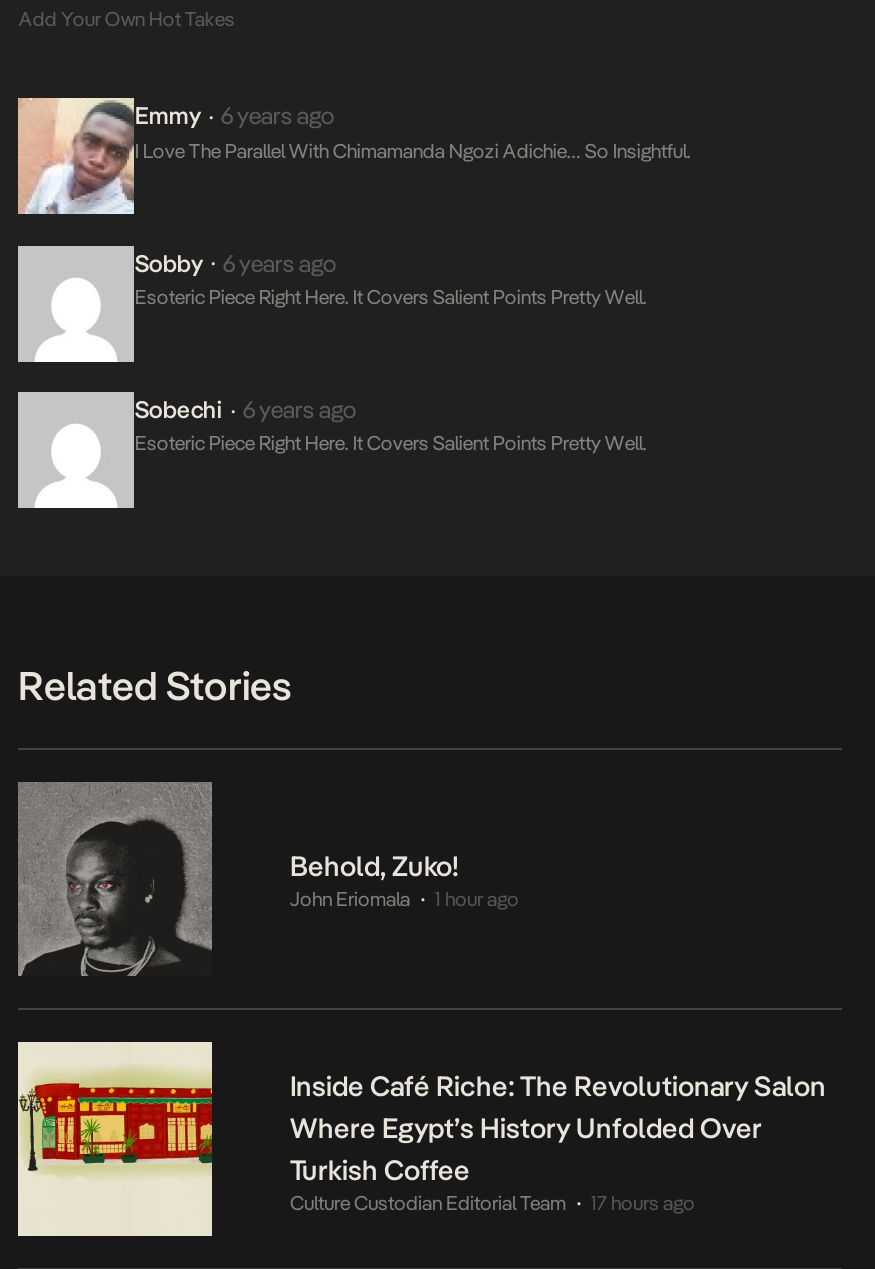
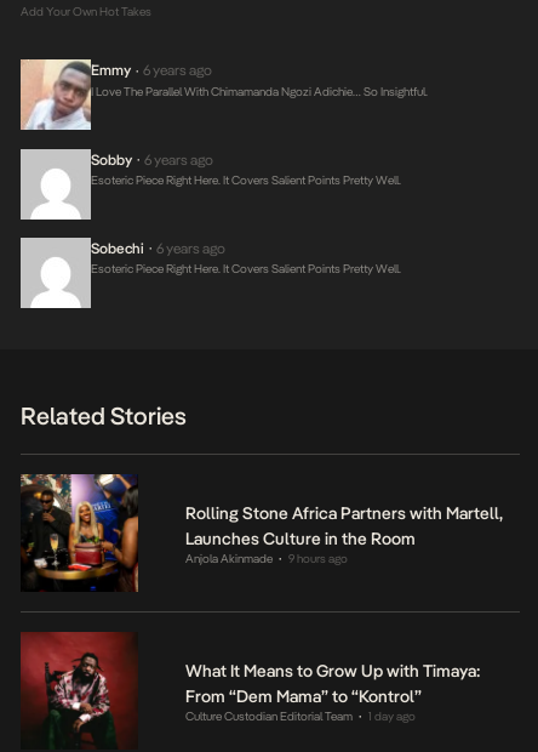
[16,780,519,976] [image] | Behold, Zuko! | John Eriomala | 1 hour ago -> [21,474,503,592] [image] | Rolling Stone Africa Partners with Martell, | Launches Culture in the Room | Anjola Akinmade | 9 hours ago
[16,1038,826,1238] [image] | Inside Café Riche: The Revolutionary Salon | Where Egypt’s History Unfolded Over | Turkish Coffee -> [21,631,480,739] [image] | What It Means to Grow Up with Timaya: | From “Dem Mama” to “Kontrol”
[290,1191,695,1213] Culture Custodian Editorial Team 17 hours ago -> [185,710,415,723] Culture Custodian Editorial Team 1 day ago

